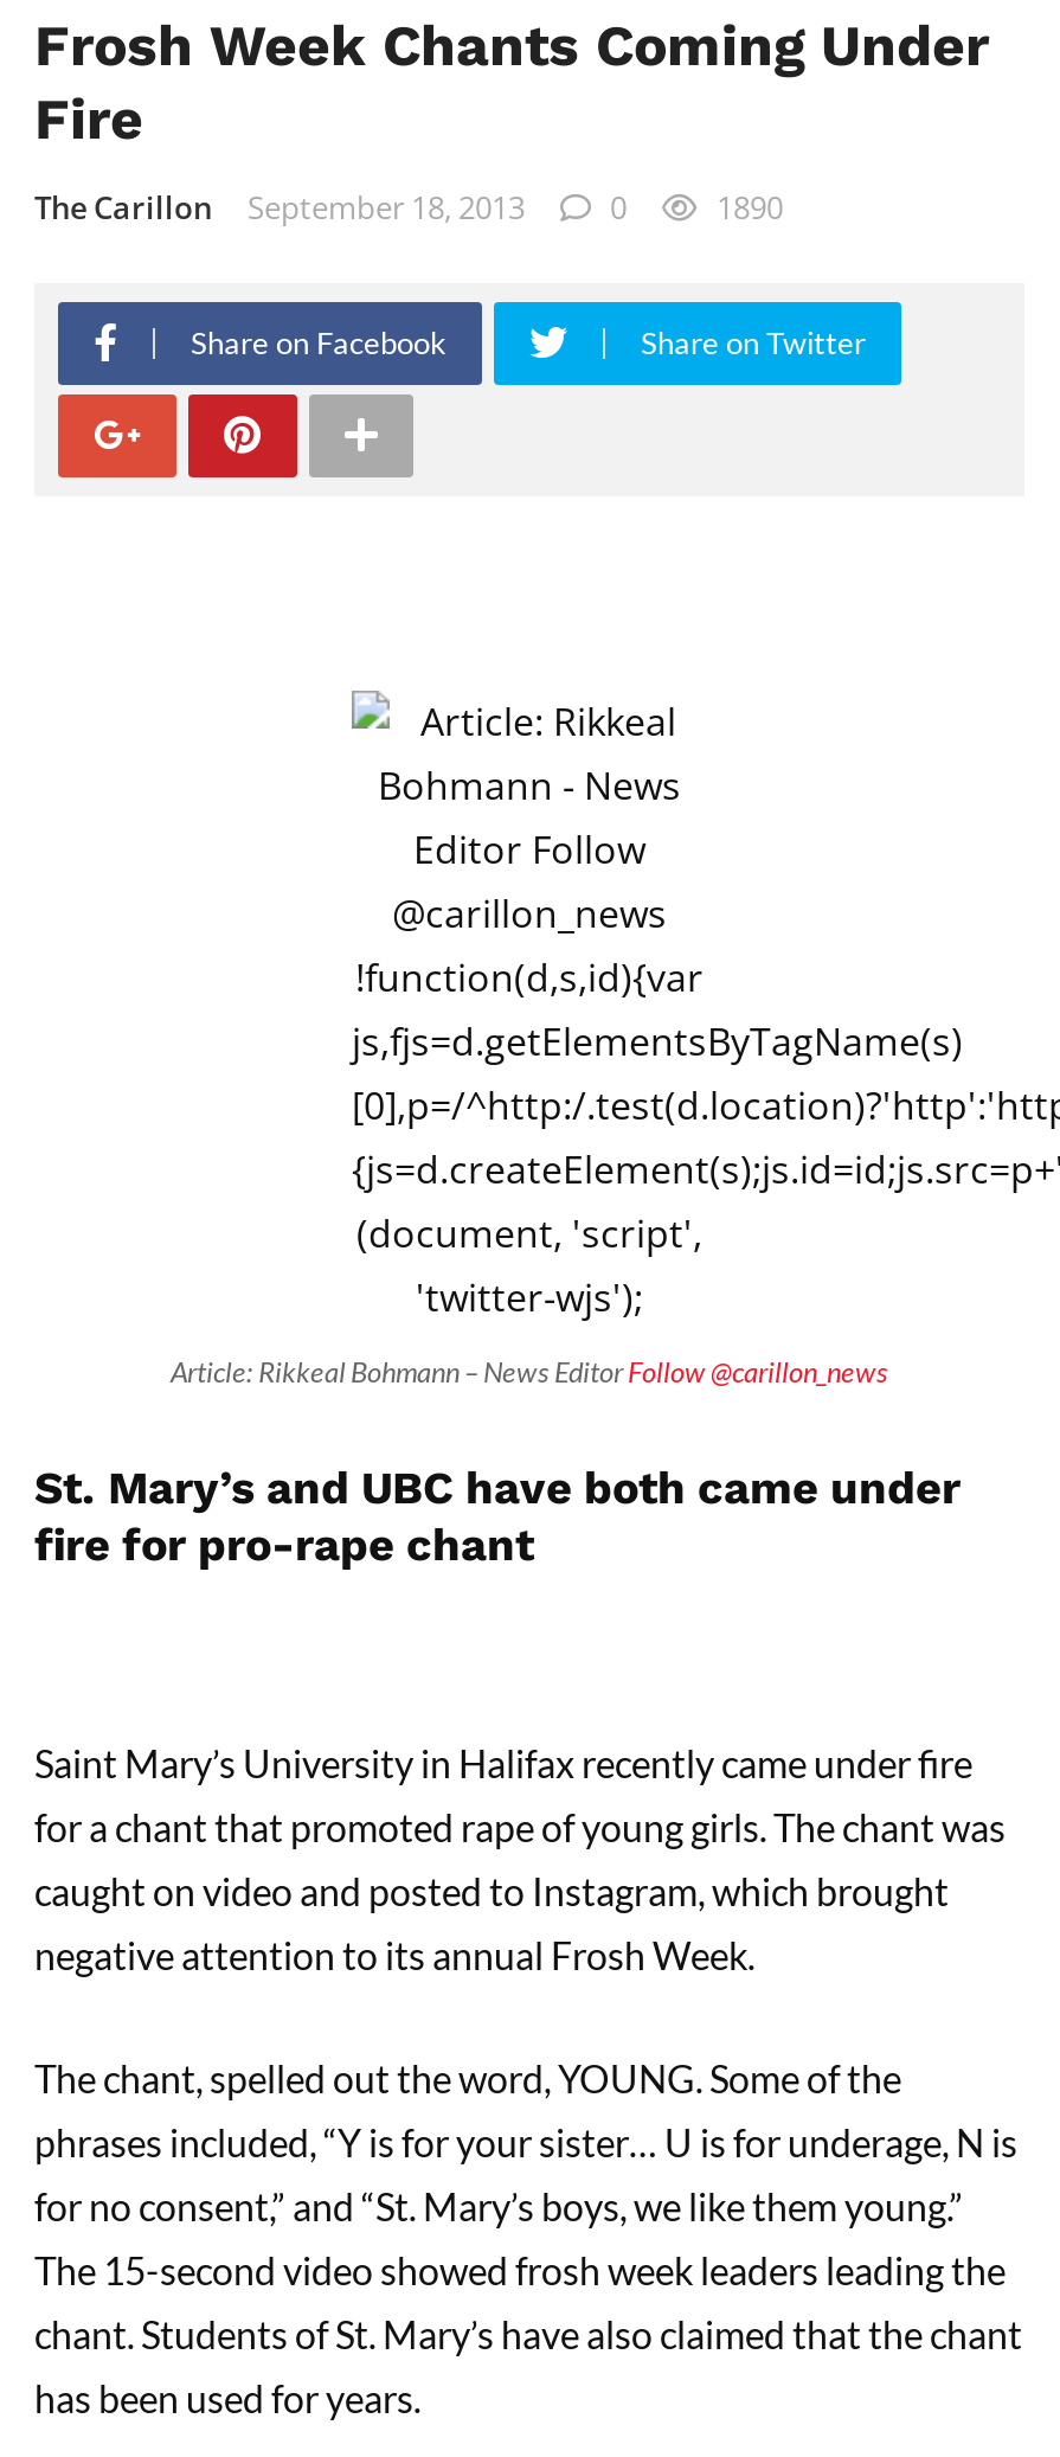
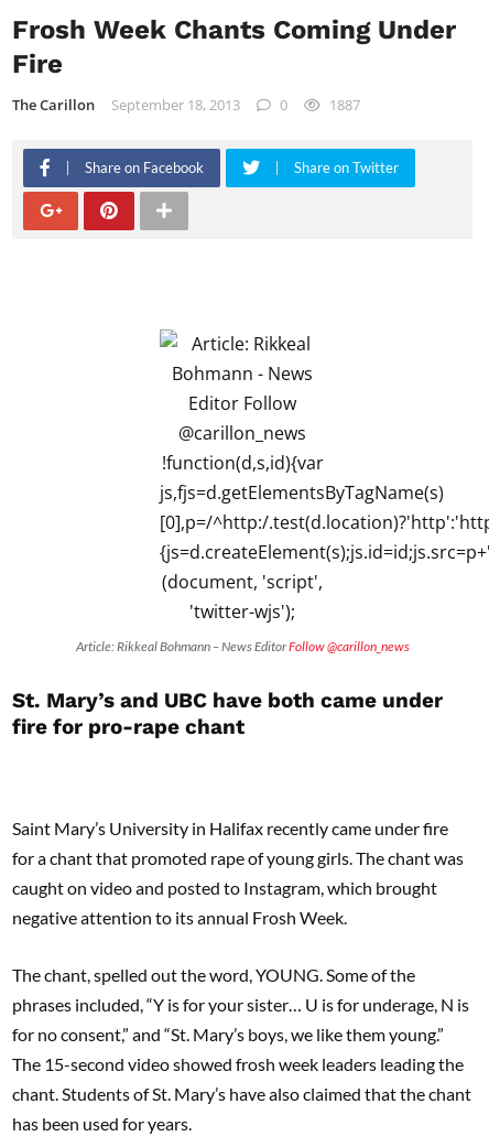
[717,185,783,228] 1890 -> [329,94,360,114] 1887

